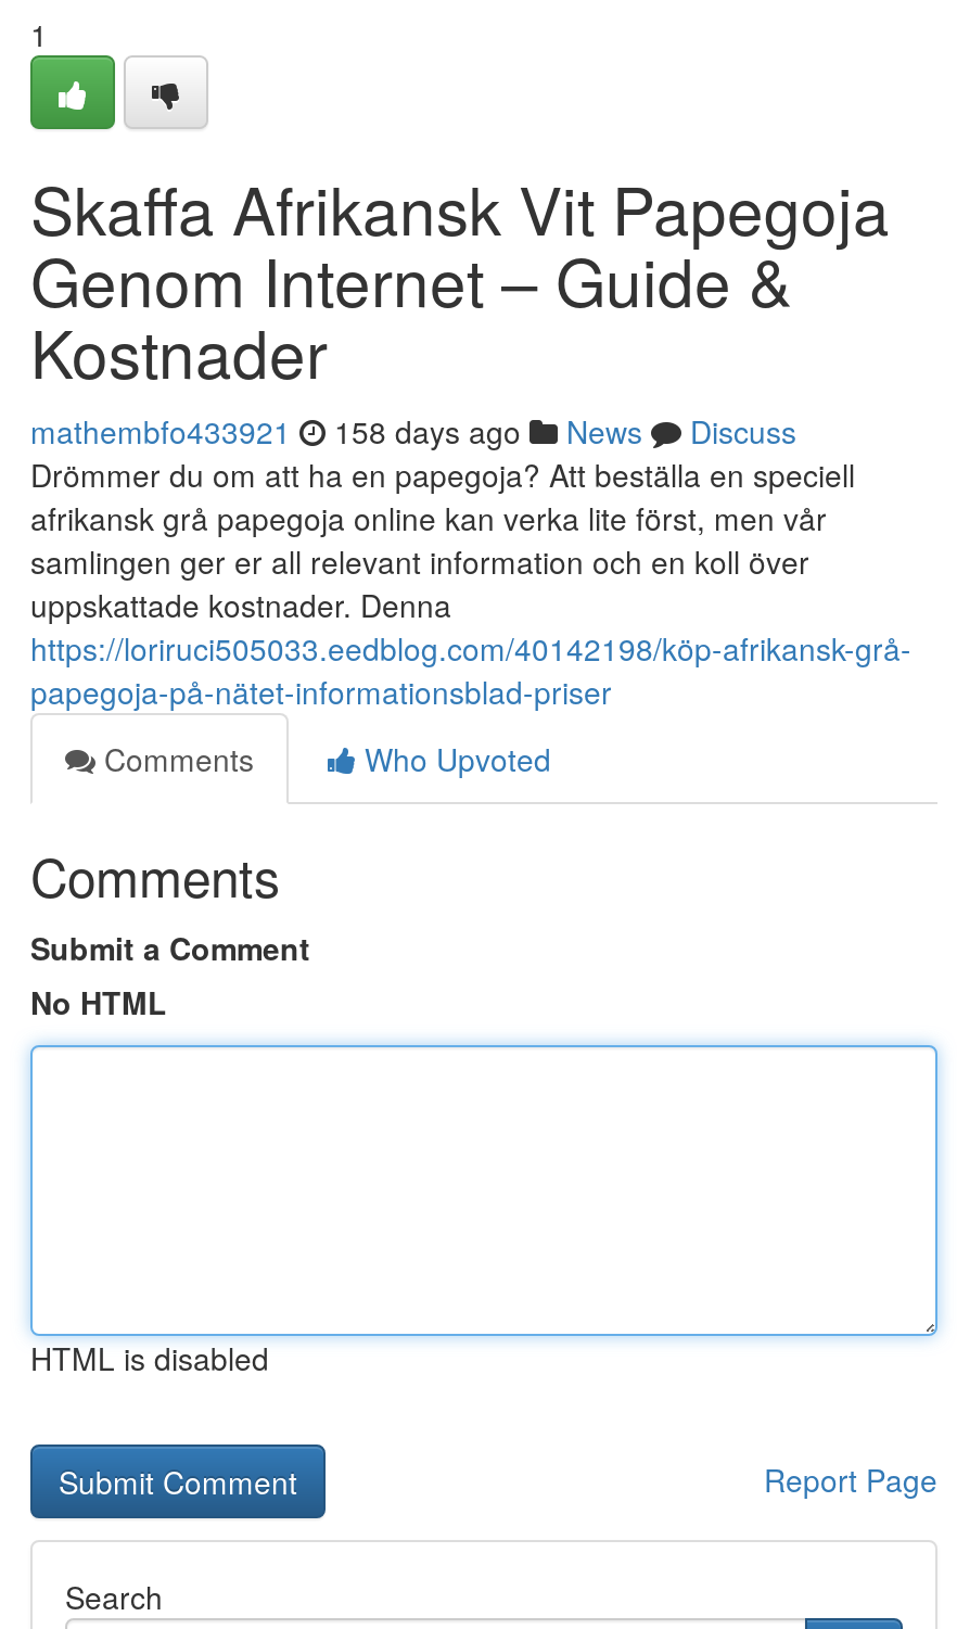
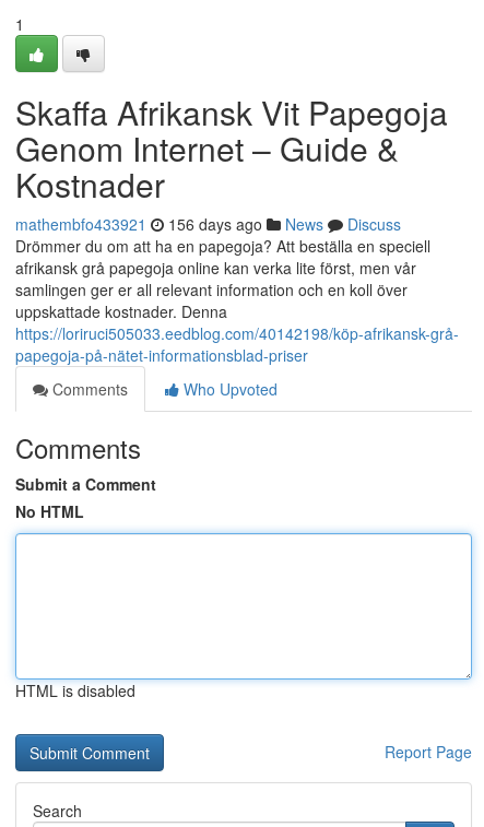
[30,409,796,453] mathembfo433921 158 days ago News Discuss -> [15,213,401,235] mathembfo433921 156 days ago News Discuss

